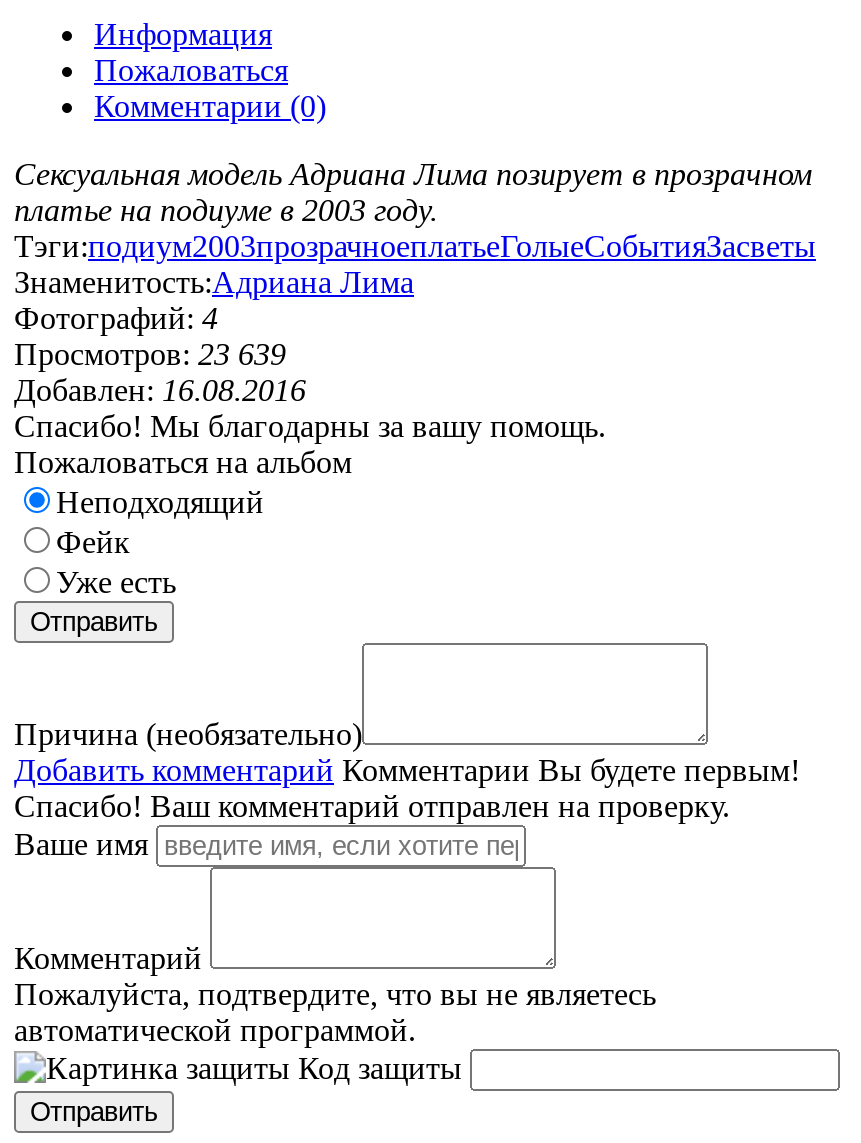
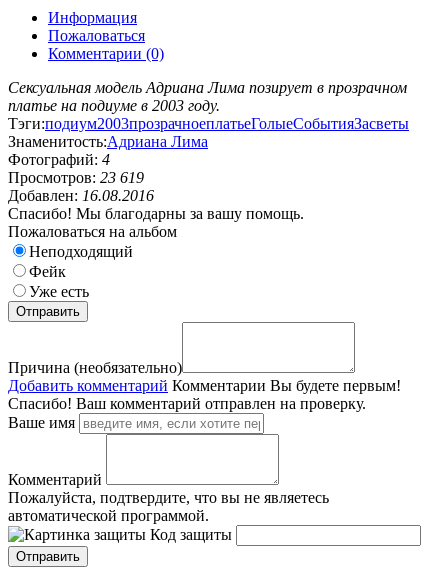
[14,337,286,371] Просмотров: 23 639 -> [8,169,144,186] Просмотров: 23 619

